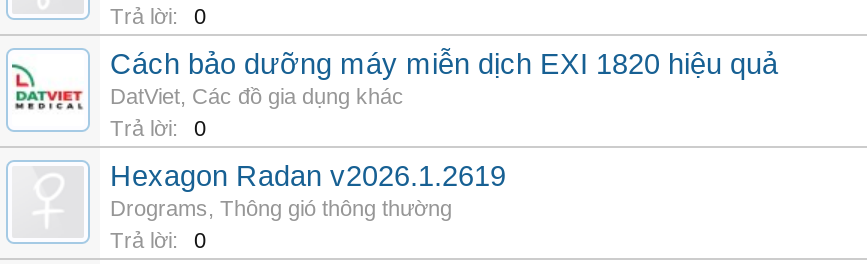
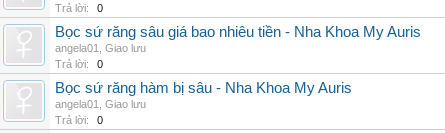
[10,54,82,126] [image] -> none
[110,48,778,108] Cách bảo dưỡng máy miễn dịch EXI 1820 hiệu quả | DatViet, Các đồ gia dụng khác -> [55,24,421,54] Bọc sứ răng sâu giá bao nhiêu tiền - Nha Khoa My Auris | angela01, Giao lưu
[110,160,506,220] Hexagon Radan v2026.1.2619 | Drograms, Thông gió thông thường -> [55,80,352,110] Bọc sứ răng hàm bị sâu - Nha Khoa My Auris | angela01, Giao lưu

